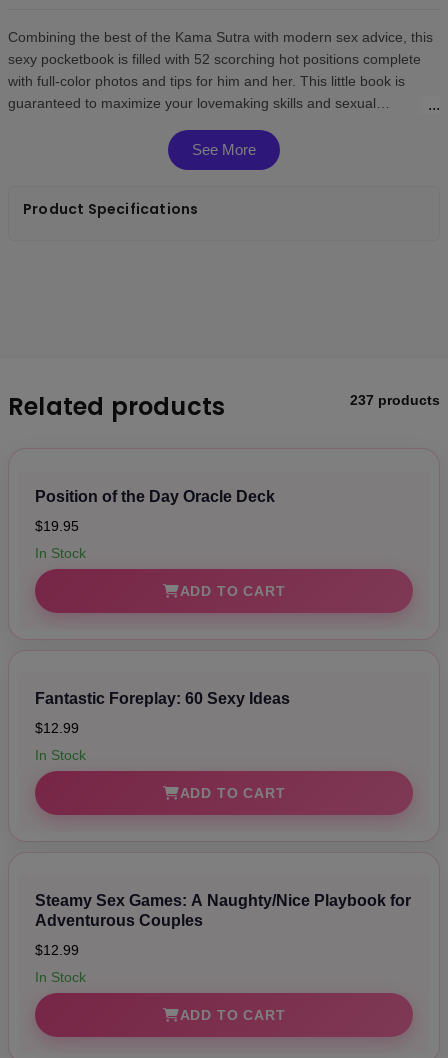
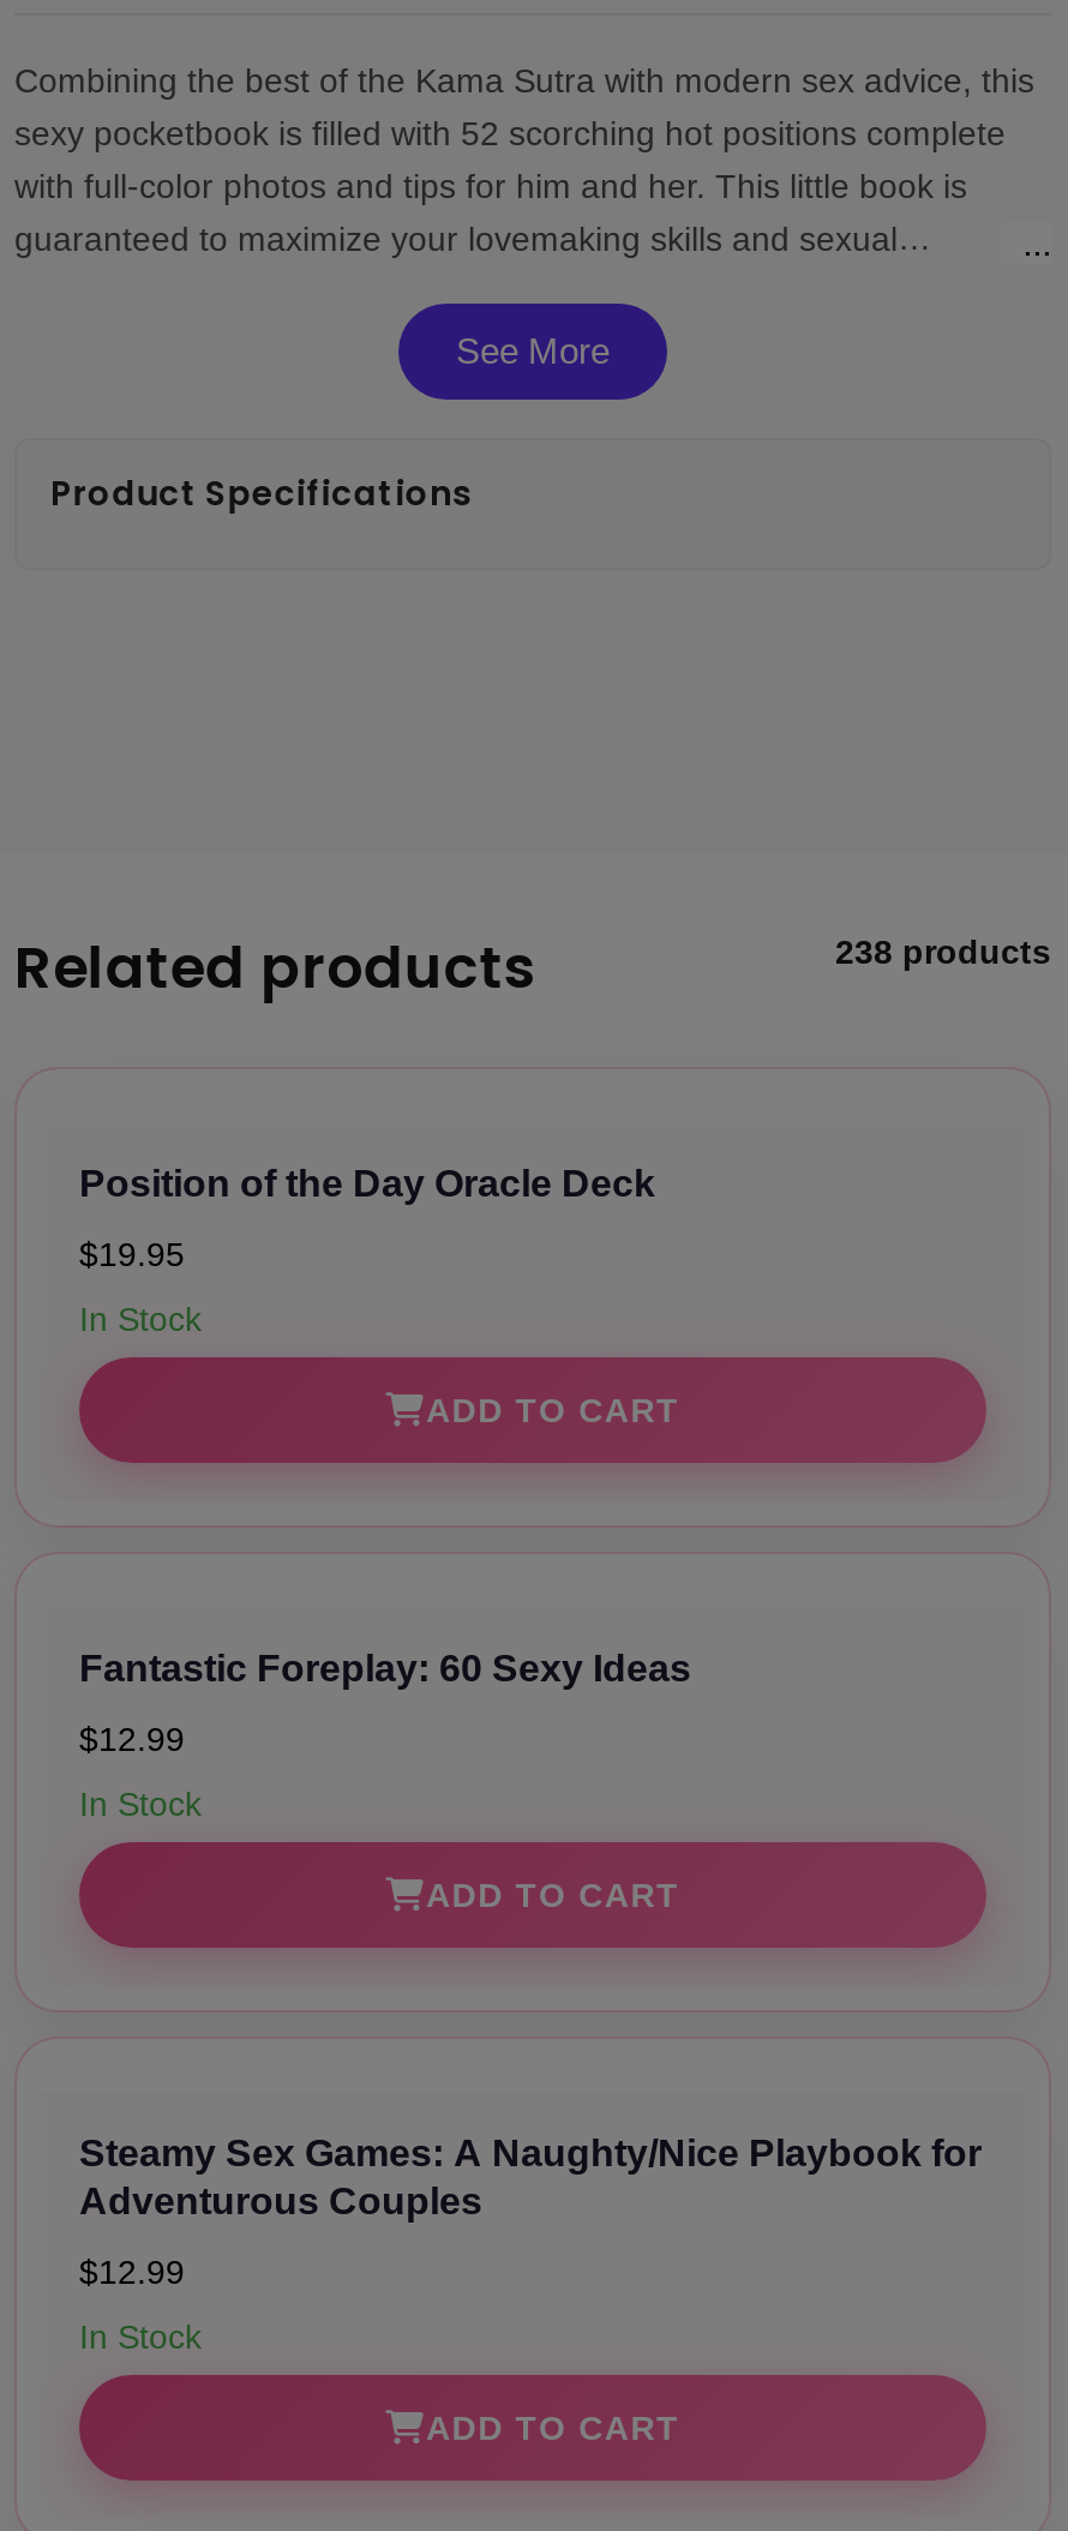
[350,392,440,408] 237 products -> [835,933,1051,972] 238 products

